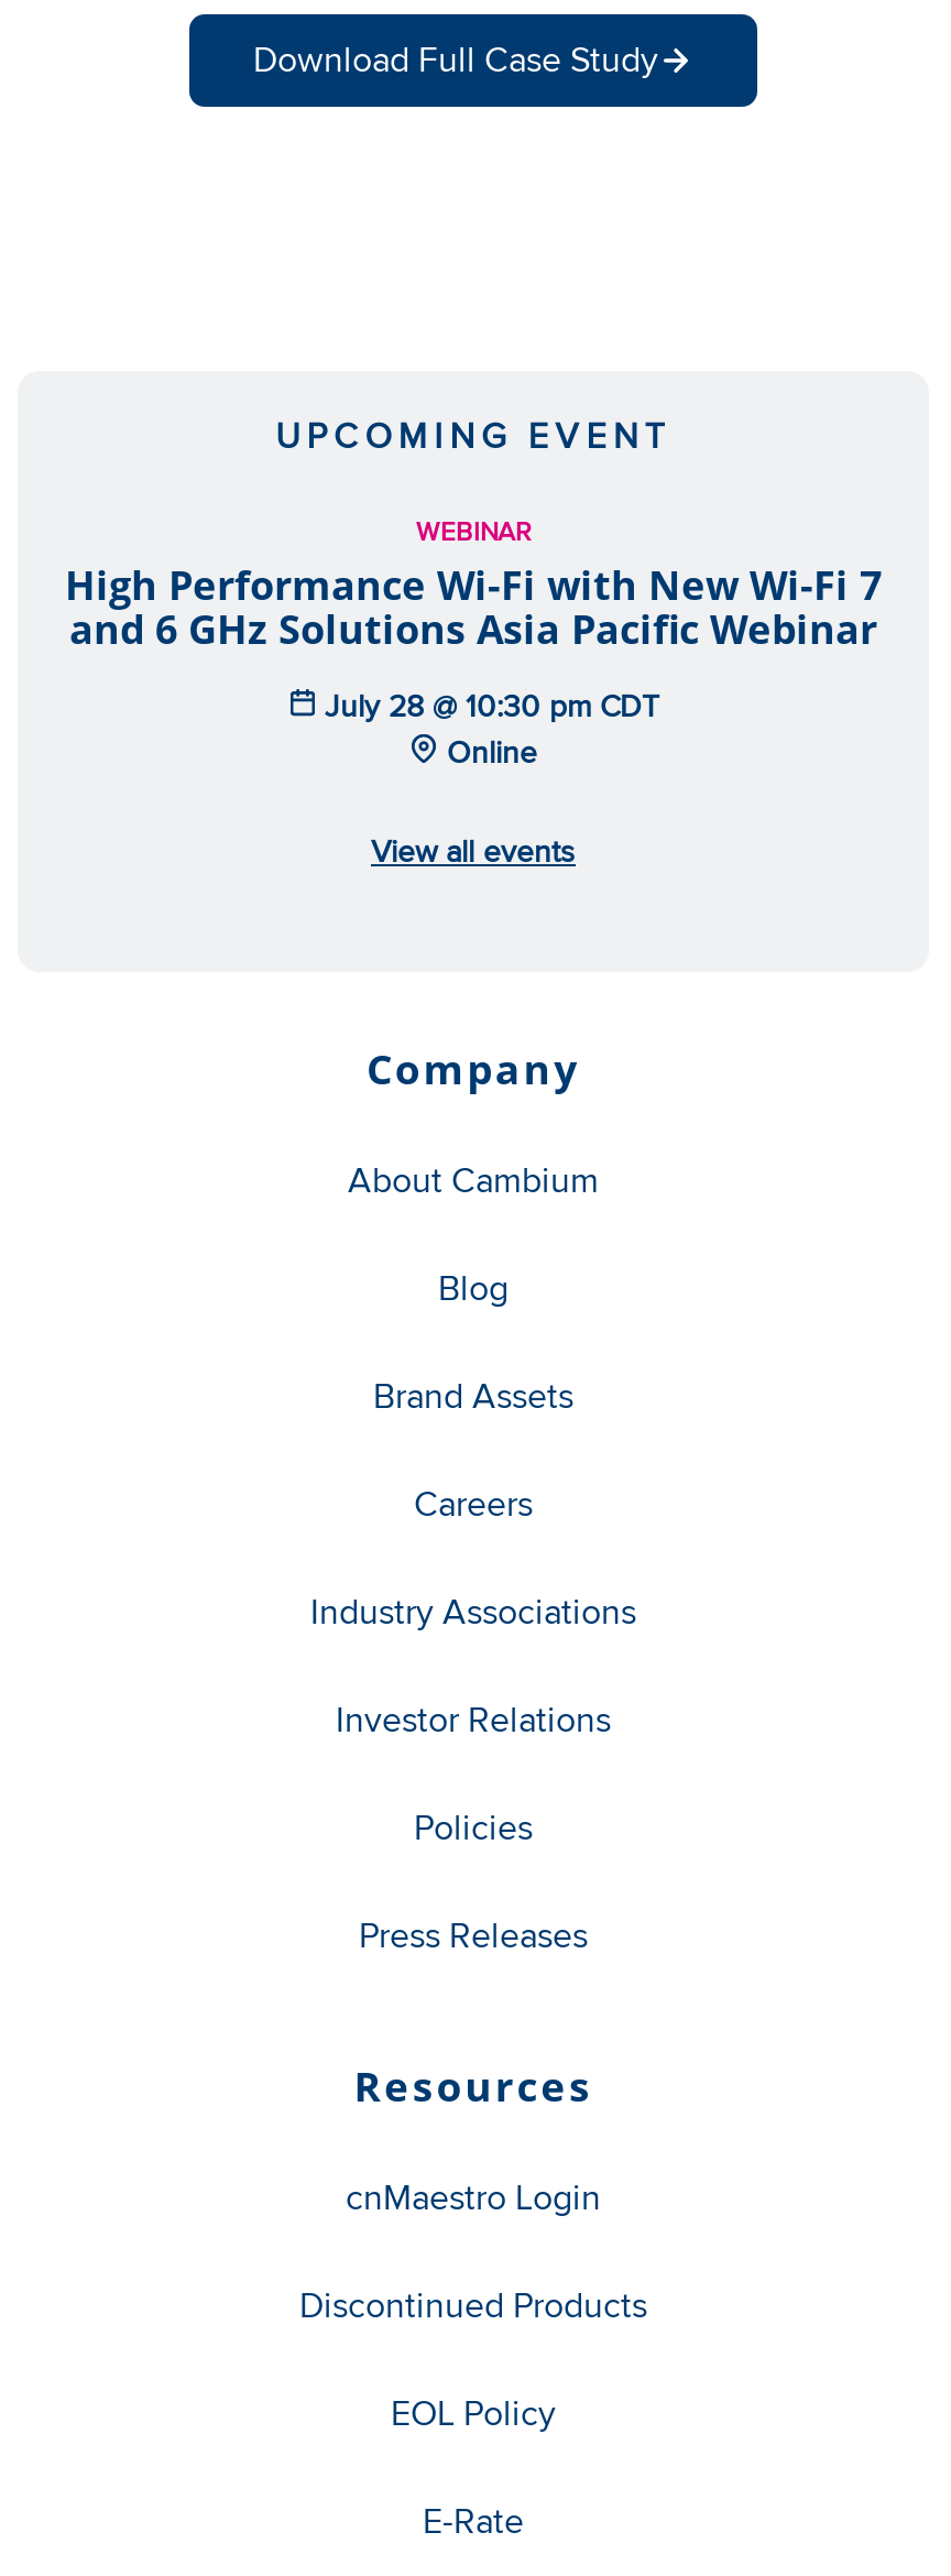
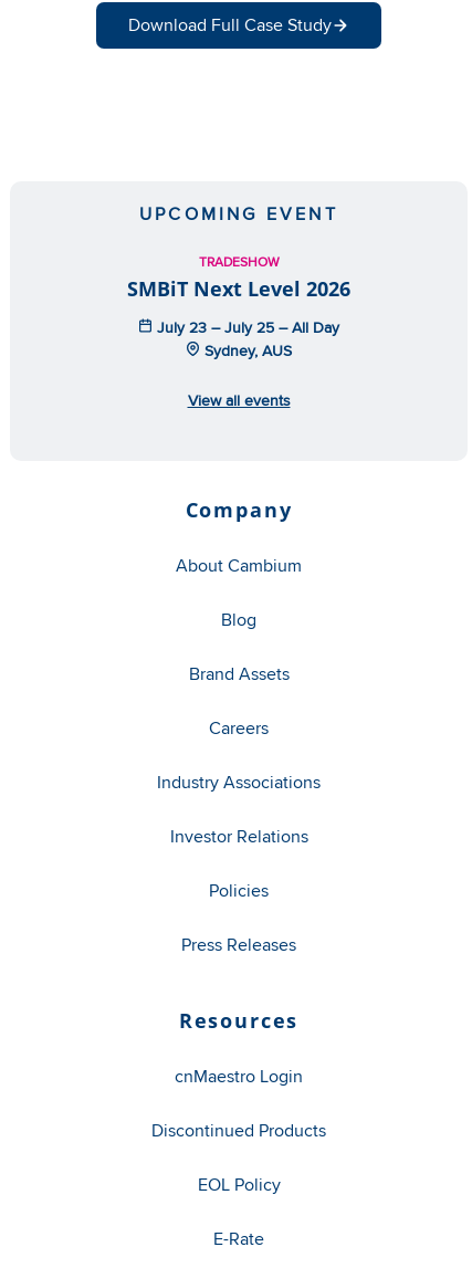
[65,512,882,655] WEBINAR | High Performance Wi-Fi with New Wi-Fi 7 | and 6 GHz Solutions Asia Pacific Webinar -> [127,252,350,302] TRADESHOW | SMBiT Next Level 2026
[316,684,659,774] July 28 @ 10:30 pm CDT | Online -> [153,316,339,361] July 23 – July 25 – All Day | Sydney, AUS

